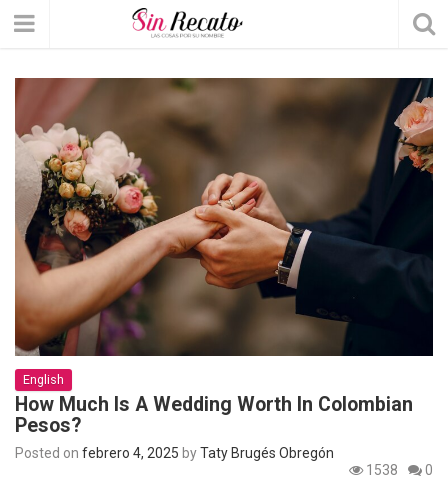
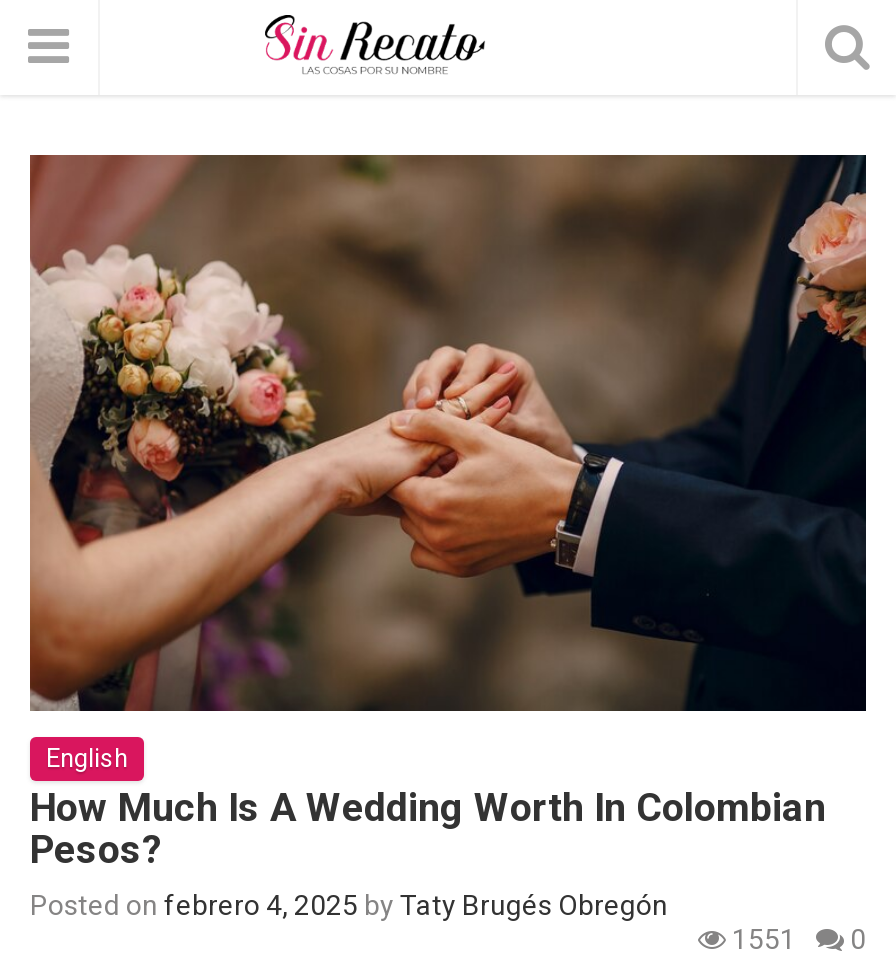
[363,462,433,478] 1538 0 -> [726,924,866,956] 1551 0

